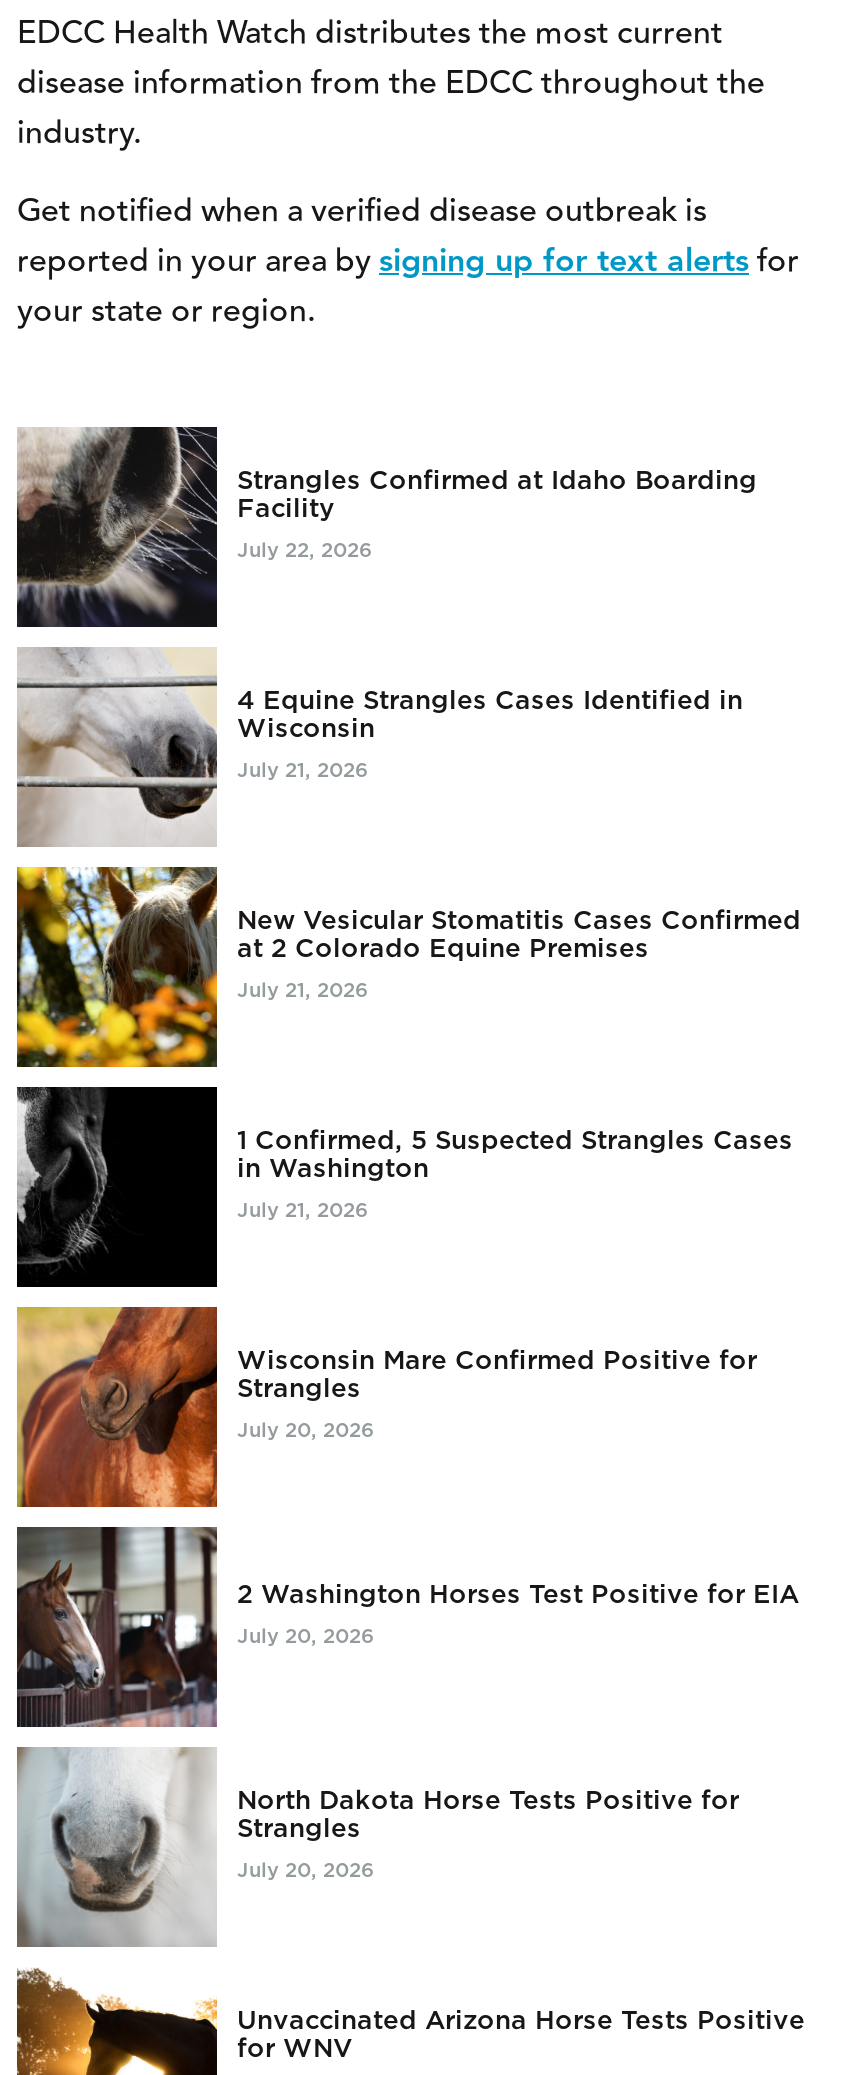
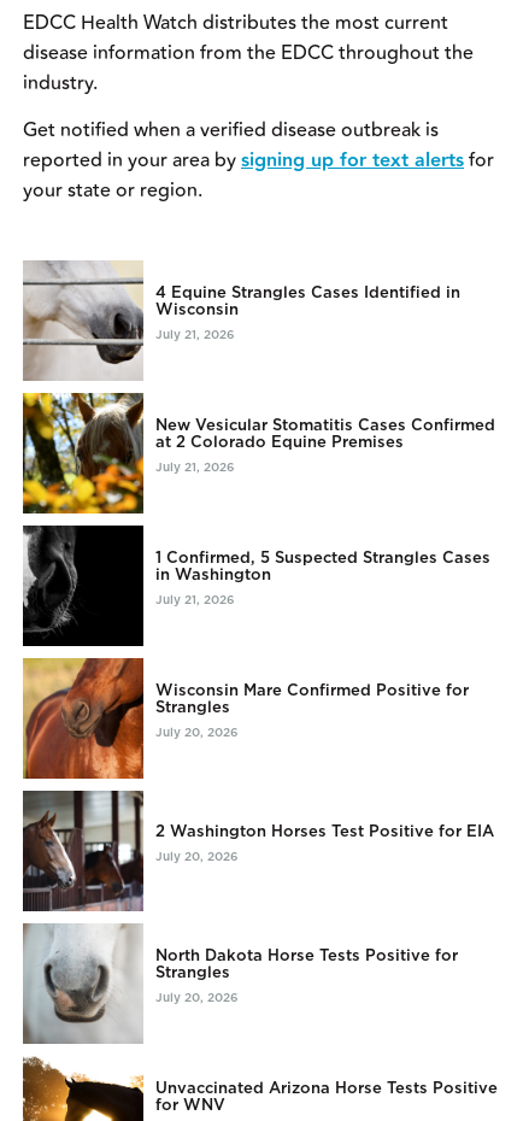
[17,425,757,629] [image] | Strangles Confirmed at Idaho Boarding | Facility | July 22, 2026 -> none

